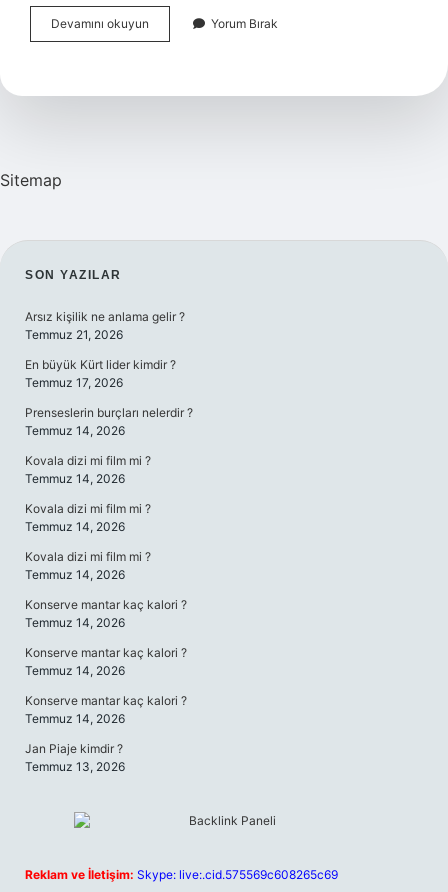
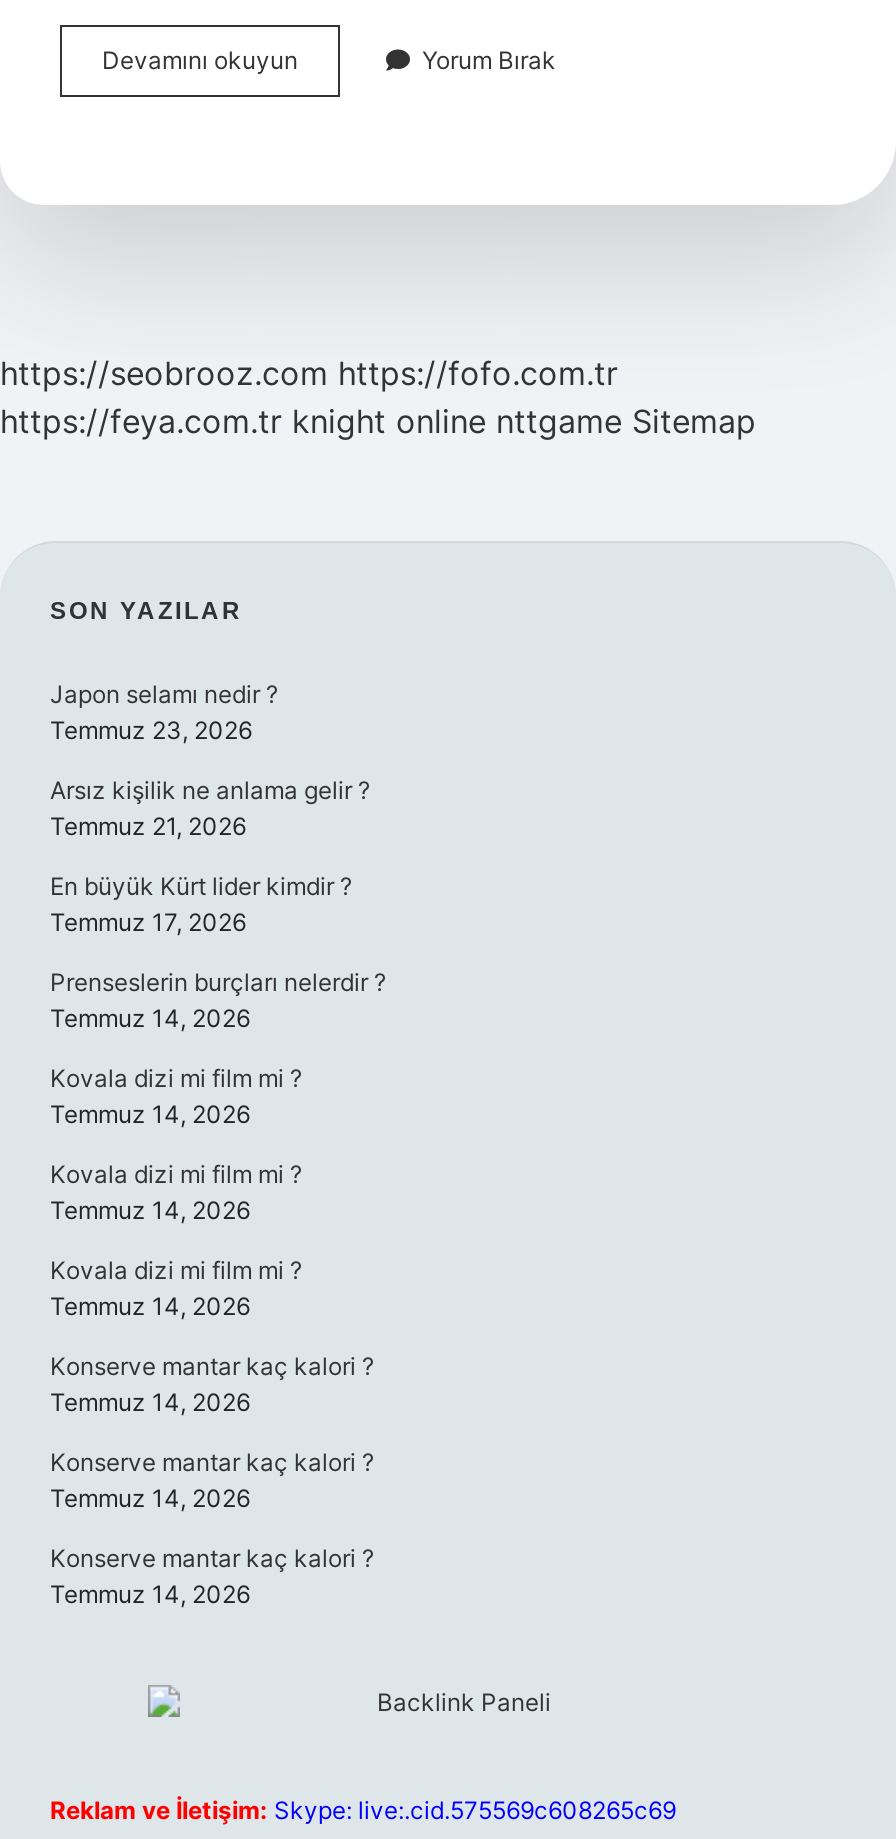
[0,170,62,190] Sitemap -> [0,353,756,441] https://seobrooz.com https://fofo.com.tr | https://feya.com.tr knight online nttgame Sitemap
none -> [50,679,278,745] Japon selamı nedir ? | Temmuz 23, 2026
moved [25,309,193,726] -> [50,775,386,1609]: Arsız kişilik ne anlama gelir ? | Temmuz 21, 2026 | En büyük Kürt lider kimdir ? | ... | Konserve mantar kaç kalori ? | Temmuz 14, 2026
[25,741,125,774] Jan Piaje kimdir ? | Temmuz 13, 2026 -> none

